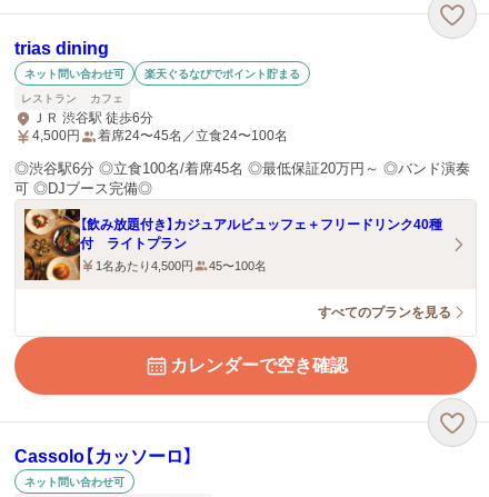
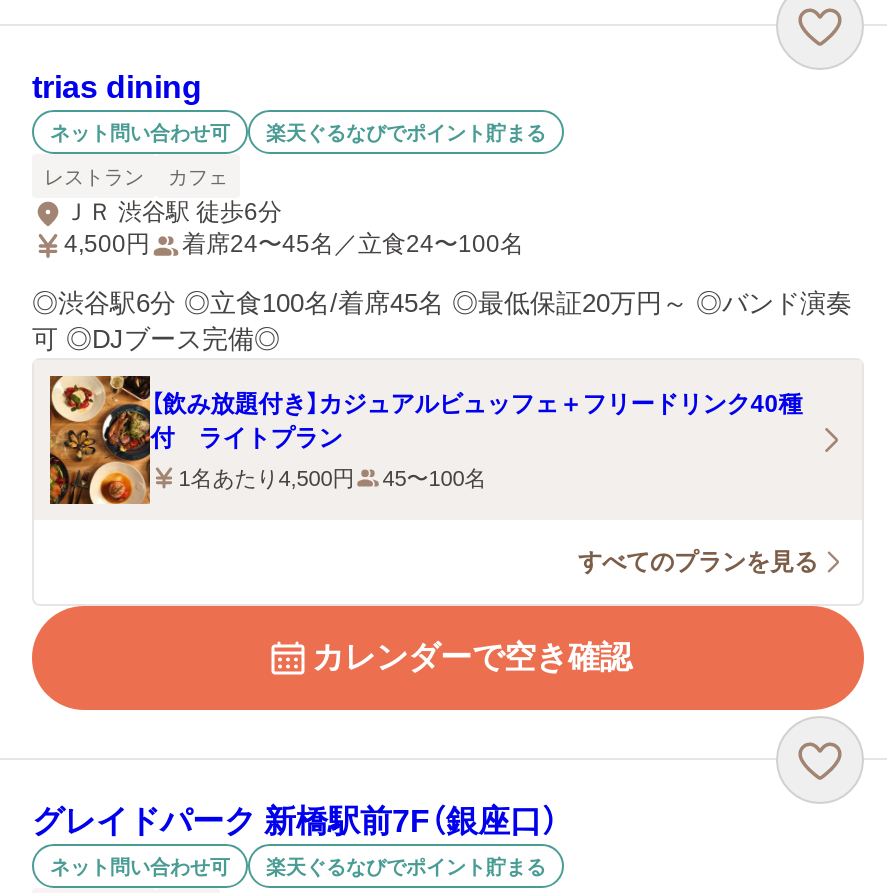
[14,447,193,466] Cassolo【カッソーロ】 -> [32,804,558,838] グレイドパーク 新橋駅前7F（銀座口）
none -> [266,855,546,877] 楽天ぐるなびでポイント貯まる

